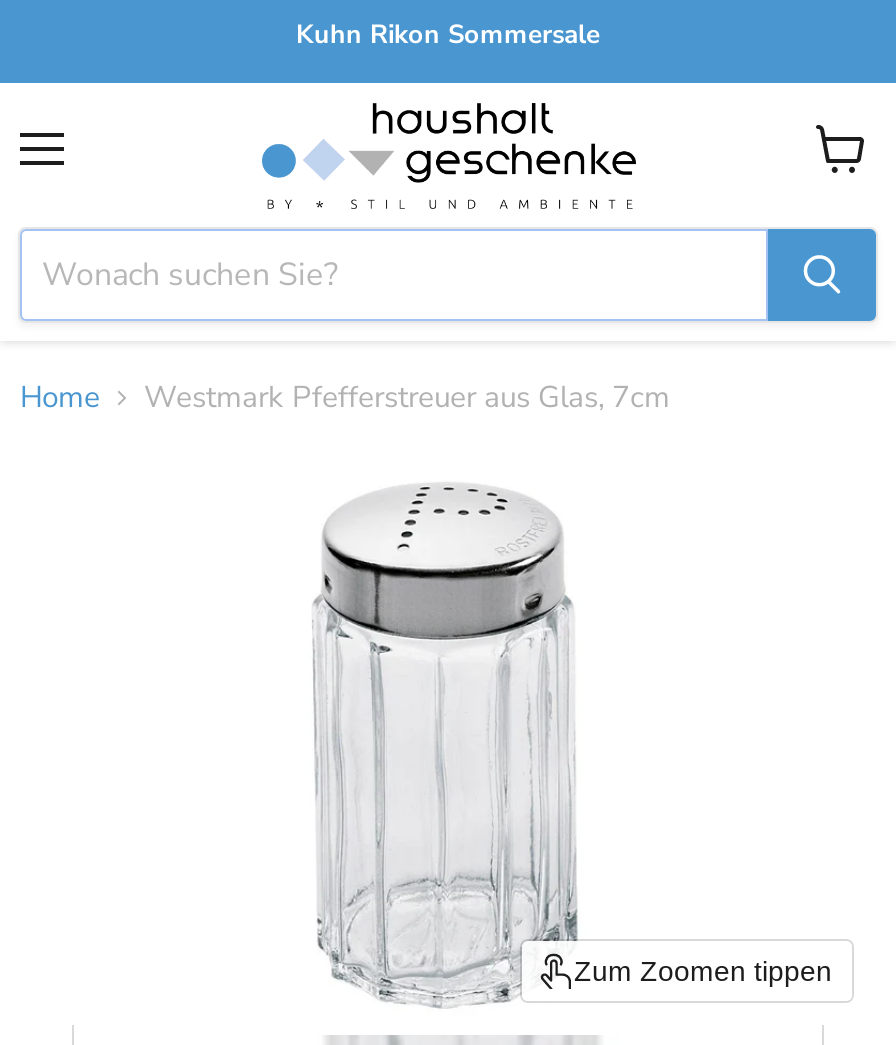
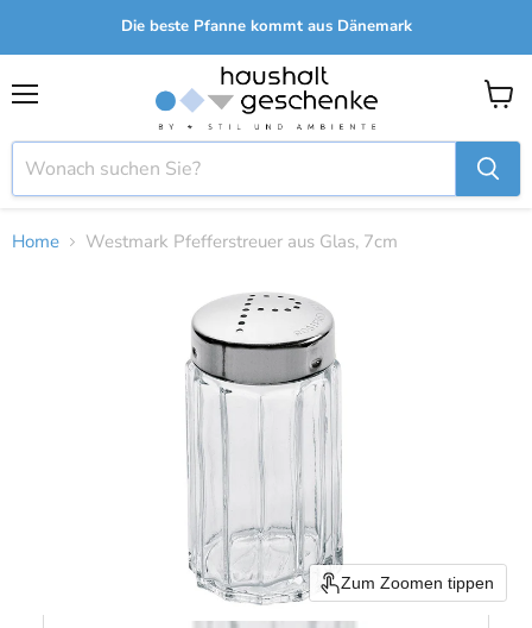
[296,17,600,53] Kuhn Rikon Sommersale -> [121,15,411,37] Die beste Pfanne kommt aus Dänemark

